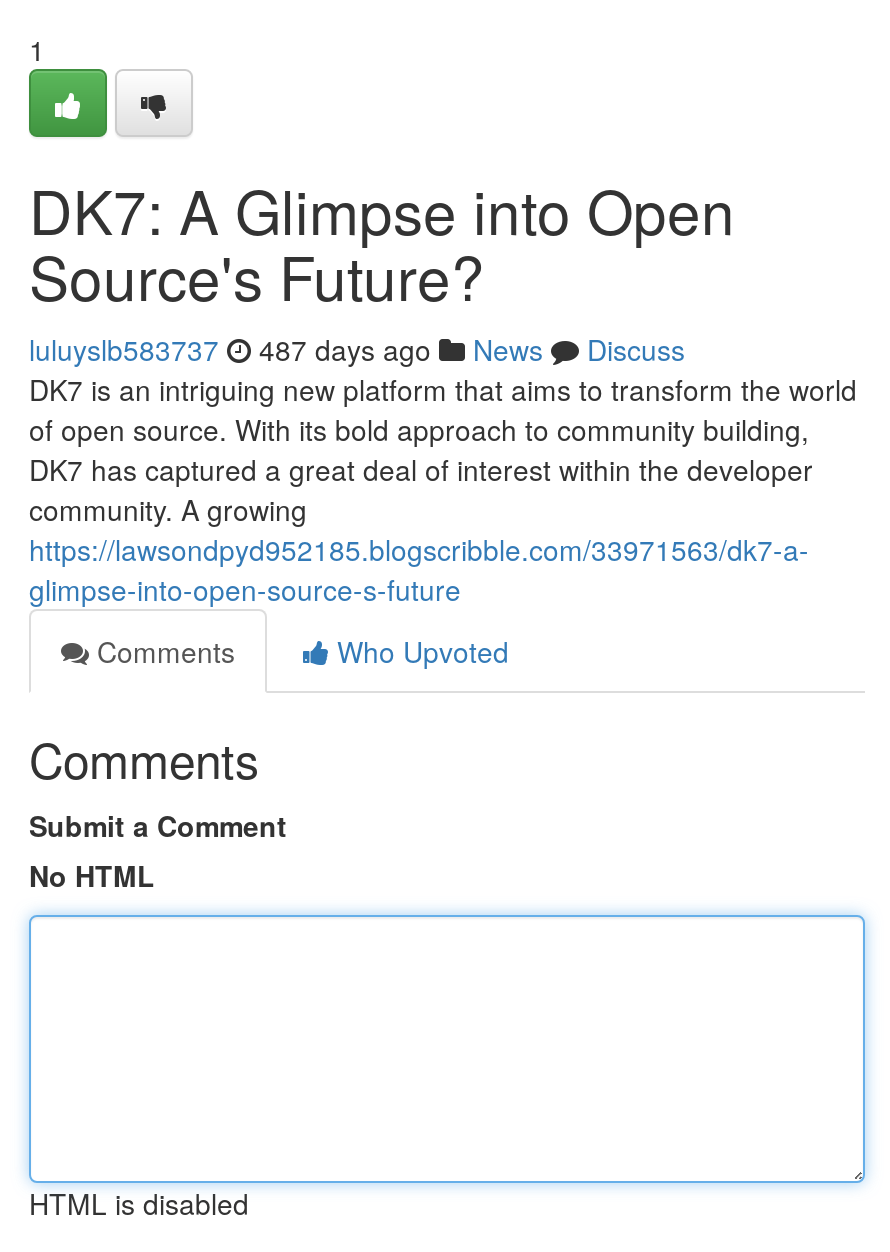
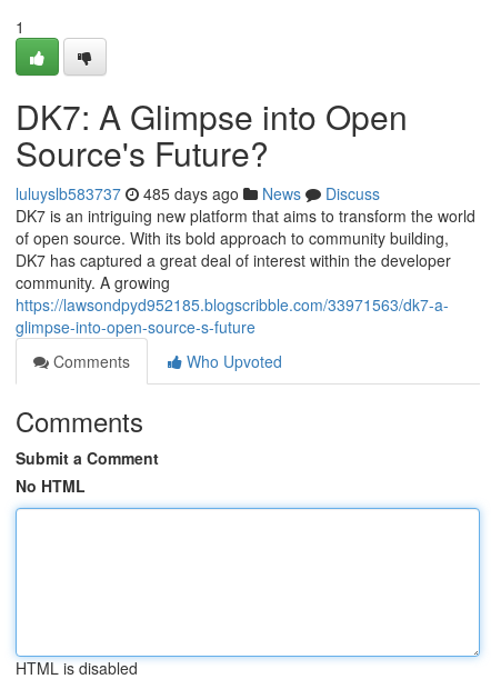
[29,329,685,369] luluyslb583737 487 days ago News Discuss -> [16,182,380,204] luluyslb583737 485 days ago News Discuss

